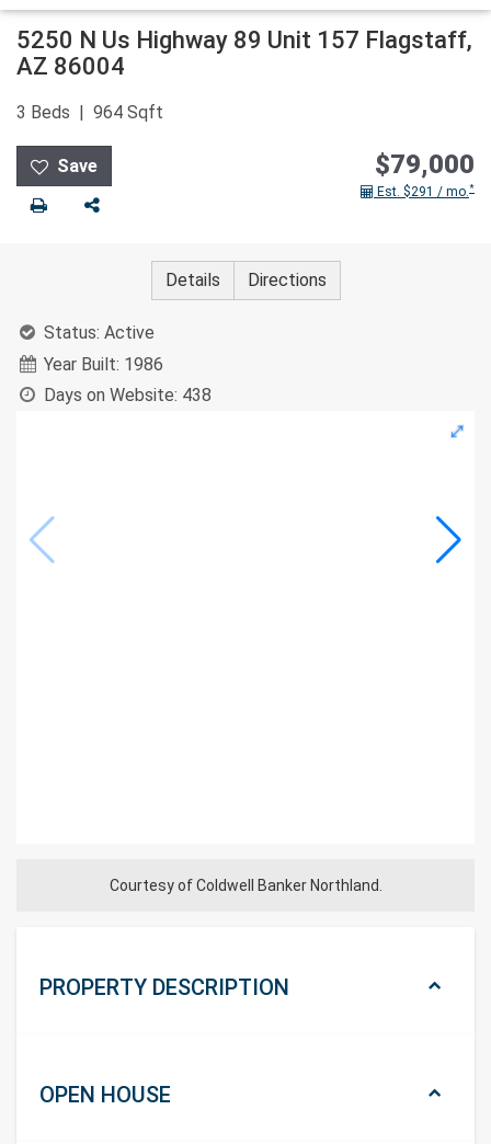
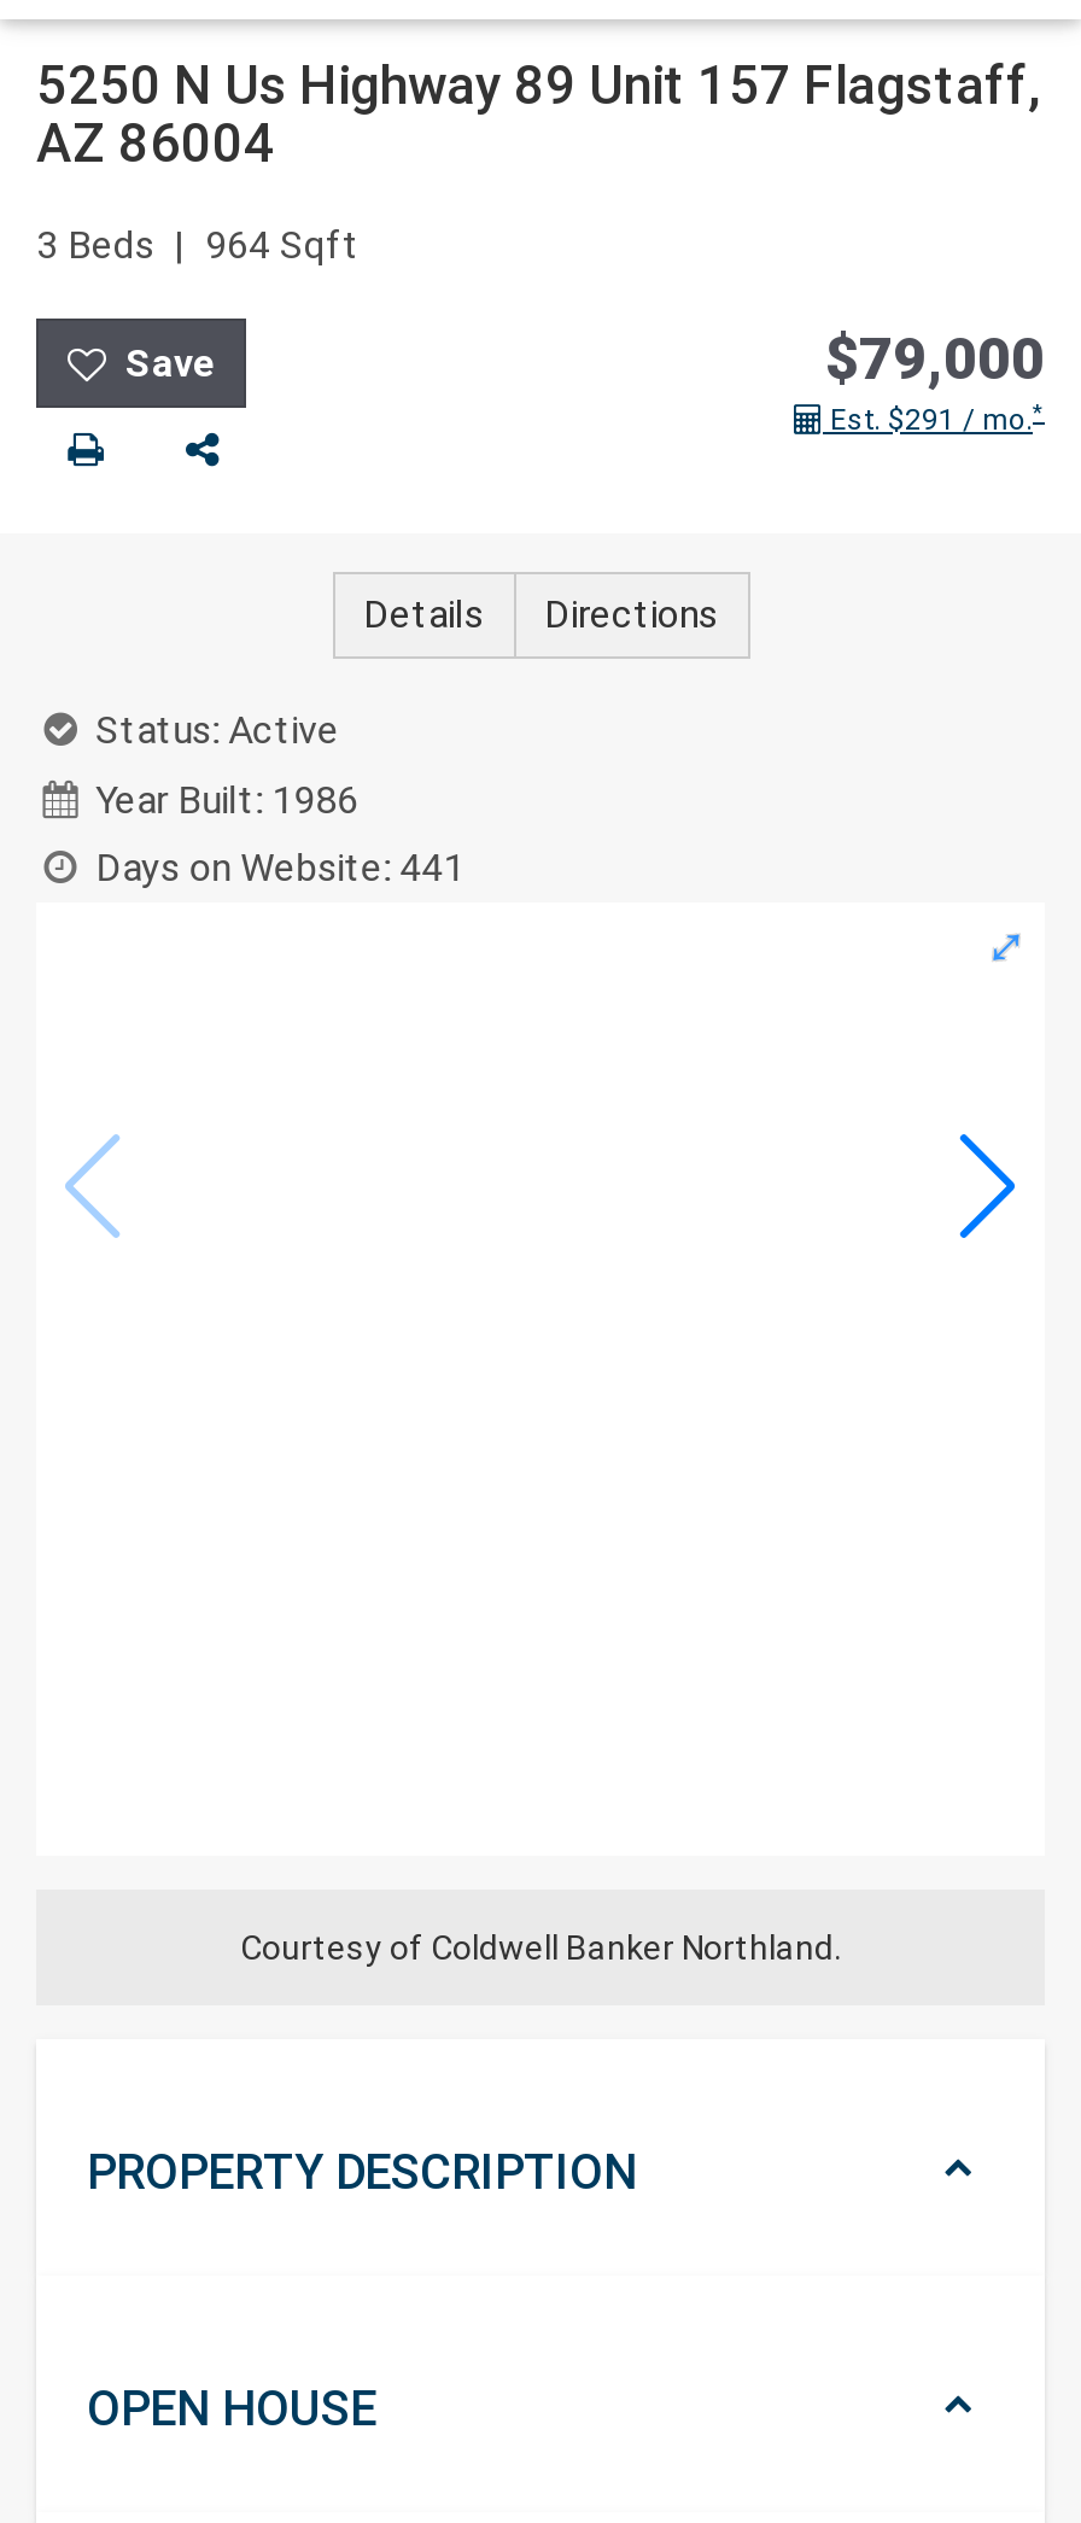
[39,385,211,406] Days on Website: 438 -> [86,845,465,891] Days on Website: 441

